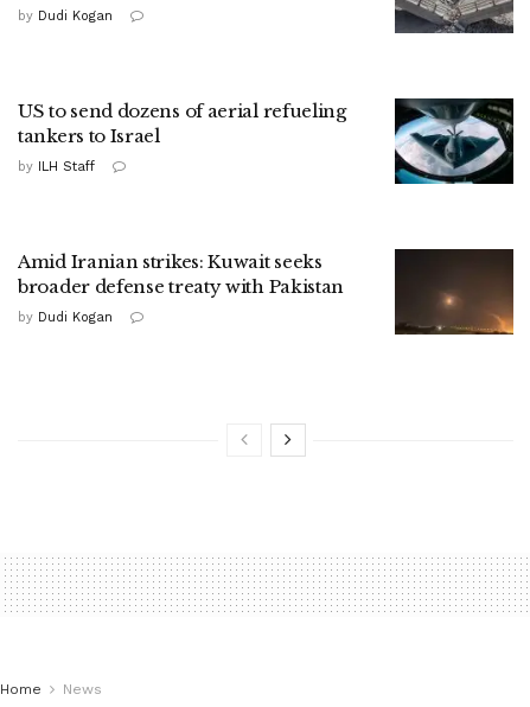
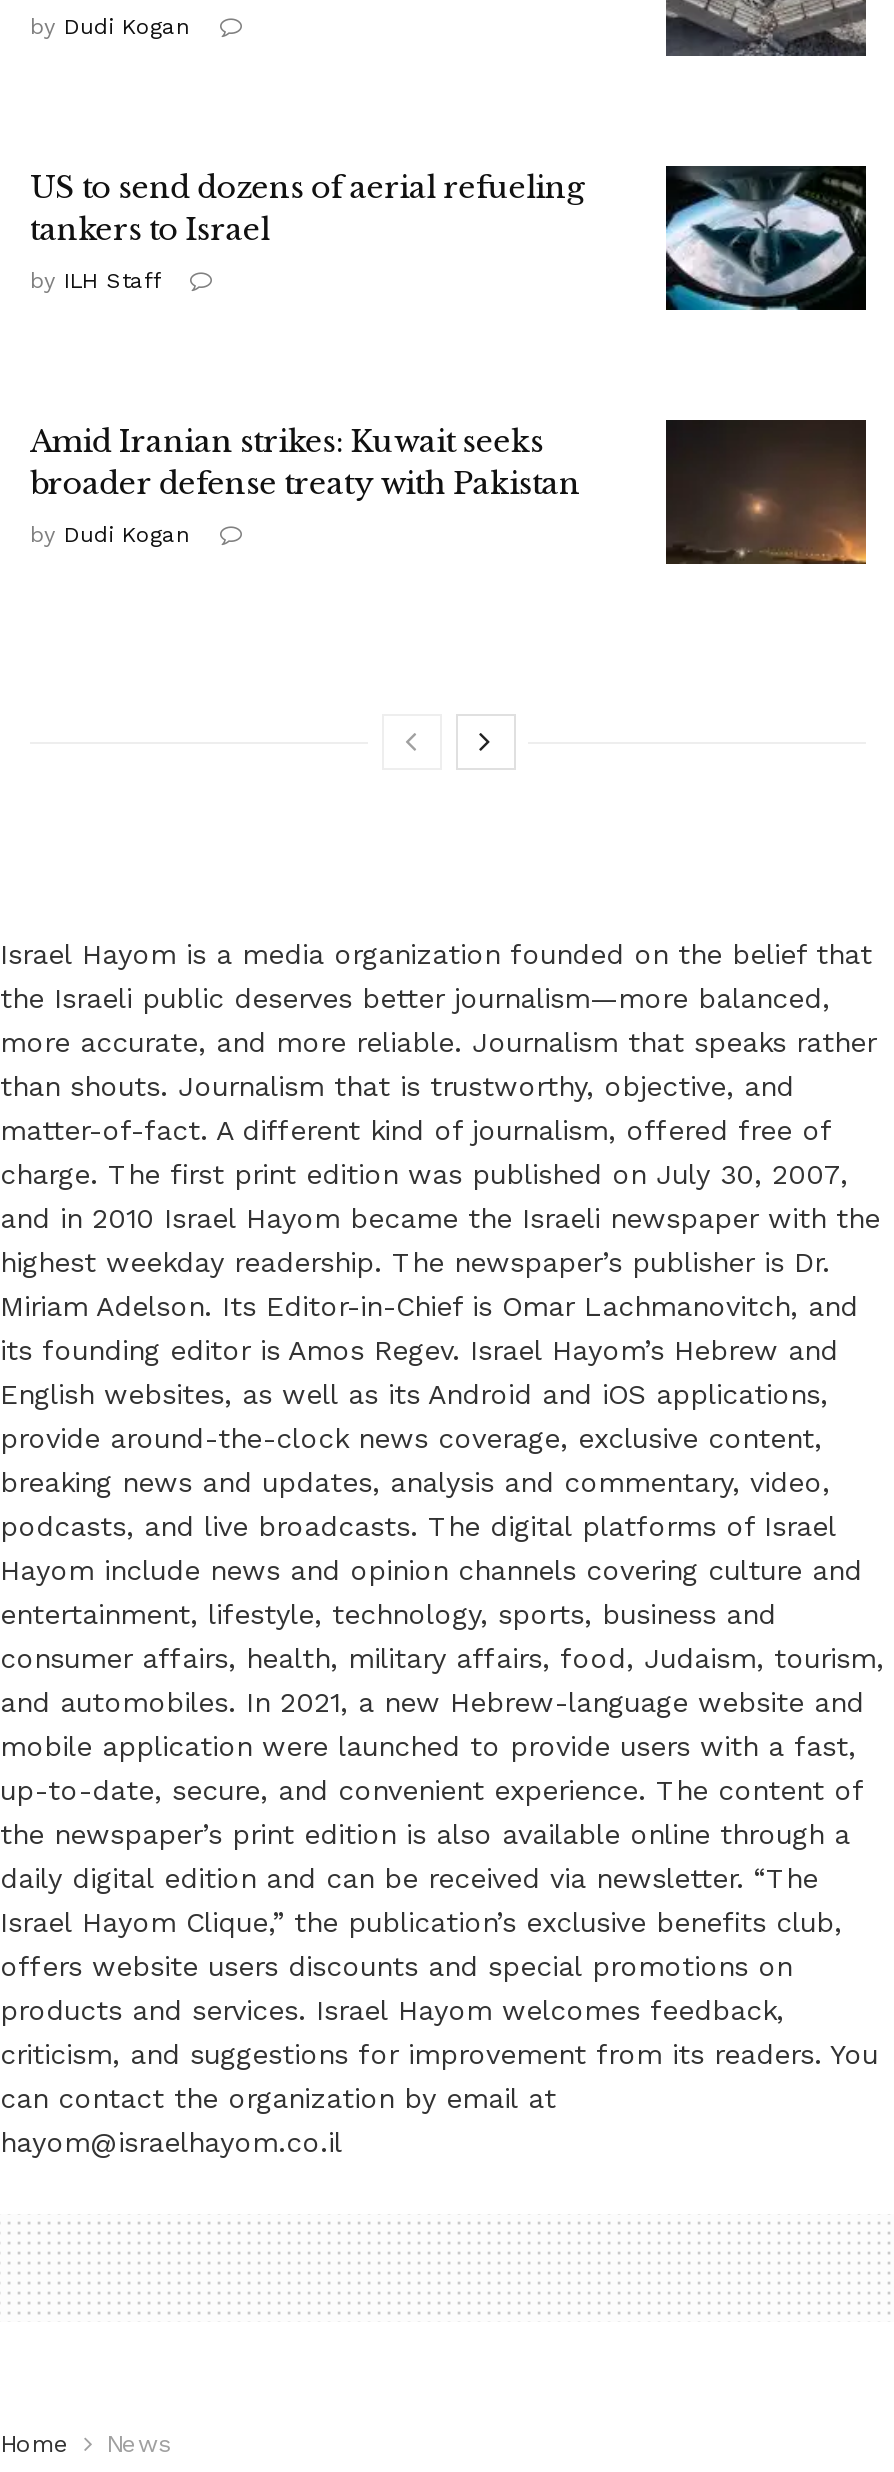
none -> [0,939,884,2159] Israel Hayom is a media organization founded on the belief that | the Israeli public deserves better journalism—more balanced, | more accurate, and more reliable. Journalism that speaks rather | than shouts. Journalism that is trustworthy, objective, and | matter-of-fact. A different kind of journalism, offered free of | charge. The first print edition was published on July 30, 2007, | and in 2010 Israel Hayom became the Israeli newspaper with the | highest weekday readership. The newspaper’s publisher is Dr. | Miriam Adelson. Its Editor-in-Chief is Omar Lachmanovitch, and | its founding editor is Amos Regev. Israel Hayom’s Hebrew and | English websites, as well as its Android and iOS applications, | provide around-the-clock news coverage, exclusive content, | breaking news and updates, analysis and commentary, video, | podcasts, and live broadcasts. The digital platforms of Israel | Hayom include news and opinion channels covering culture and | entertainment, lifestyle, technology, sports, business and | consumer affairs, health, military affairs, food, Judaism, tourism, | and automobiles. In 2021, a new Hebrew-language website and | mobile application were launched to provide users with a fast, | up-to-date, secure, and convenient experience. The content of | the newspaper’s print edition is also available online through a | daily digital edition and can be received via newsletter. “The | Israel Hayom Clique,” the publication’s exclusive benefits club, | offers website users discounts and special promotions on | products and services. Israel Hayom welcomes feedback, | criticism, and suggestions for improvement from its readers. You | can contact the organization by email at | hayom@israelhayom.co.il

